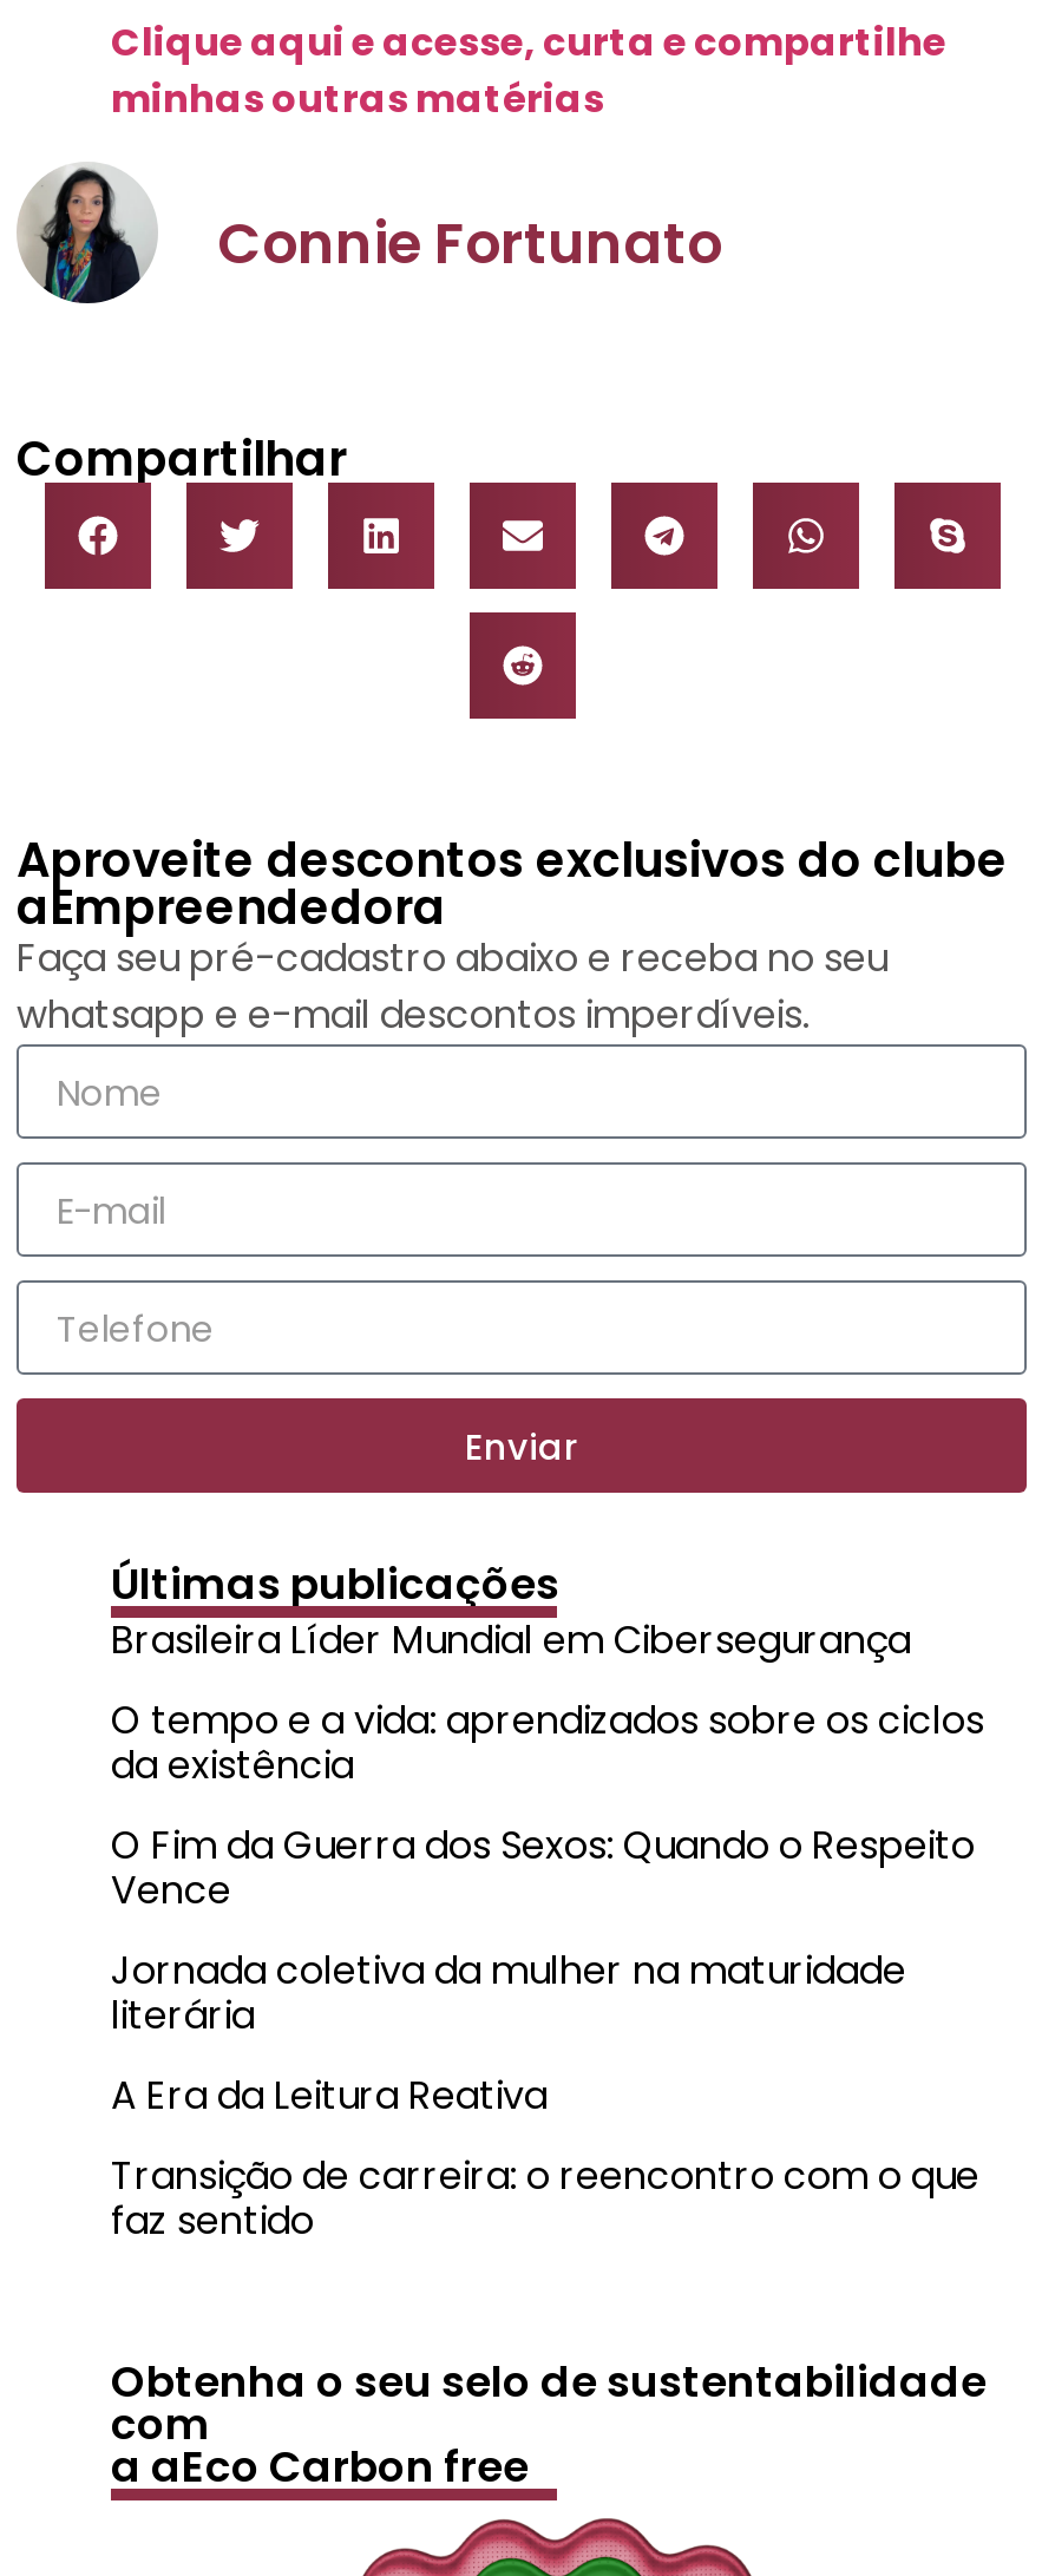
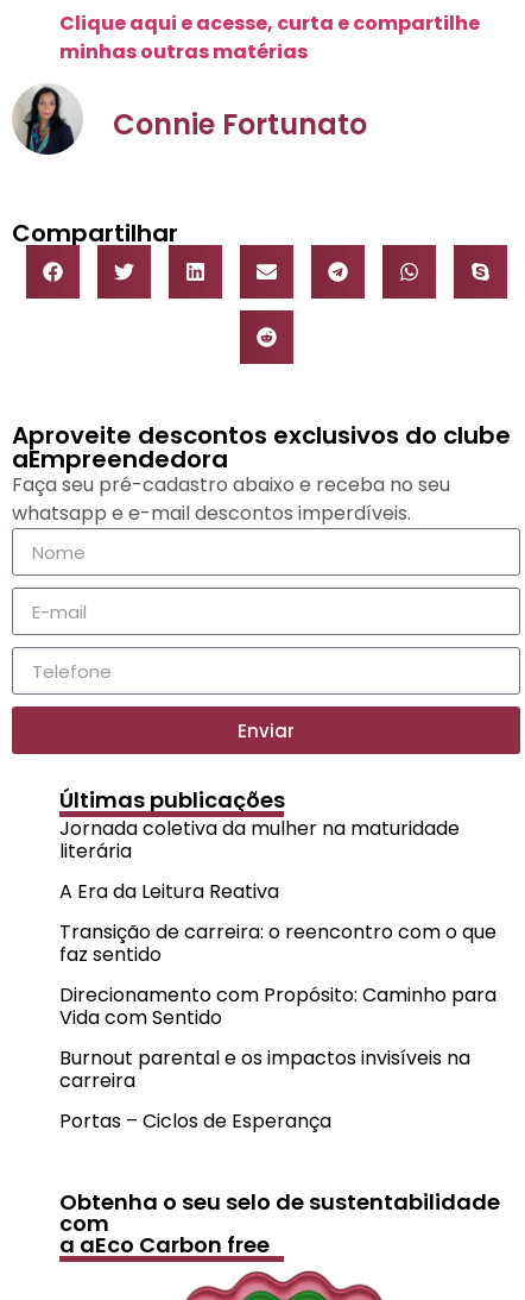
[111,1614,984,1919] Brasileira Líder Mundial em Cibersegurança | O tempo e a vida: aprendizados sobre os ciclos | da existência | O Fim da Guerra dos Sexos: Quando o Respeito | Vence -> none
moved [111,1945,979,2249] -> [59,815,496,969]: Jornada coletiva da mulher na maturidade | literária | A Era da Leitura Reativa | Transição de carreira: o reencontro com o que | faz sentido
none -> [59,982,496,1135] Direcionamento com Propósito: Caminho para | Vida com Sentido | Burnout parental e os impactos invisíveis na | carreira | Portas – Ciclos de Esperança

